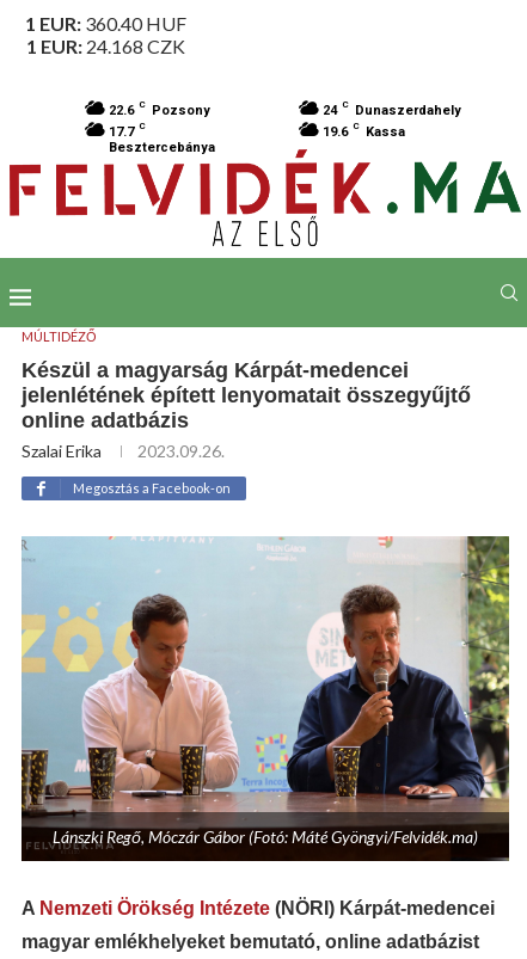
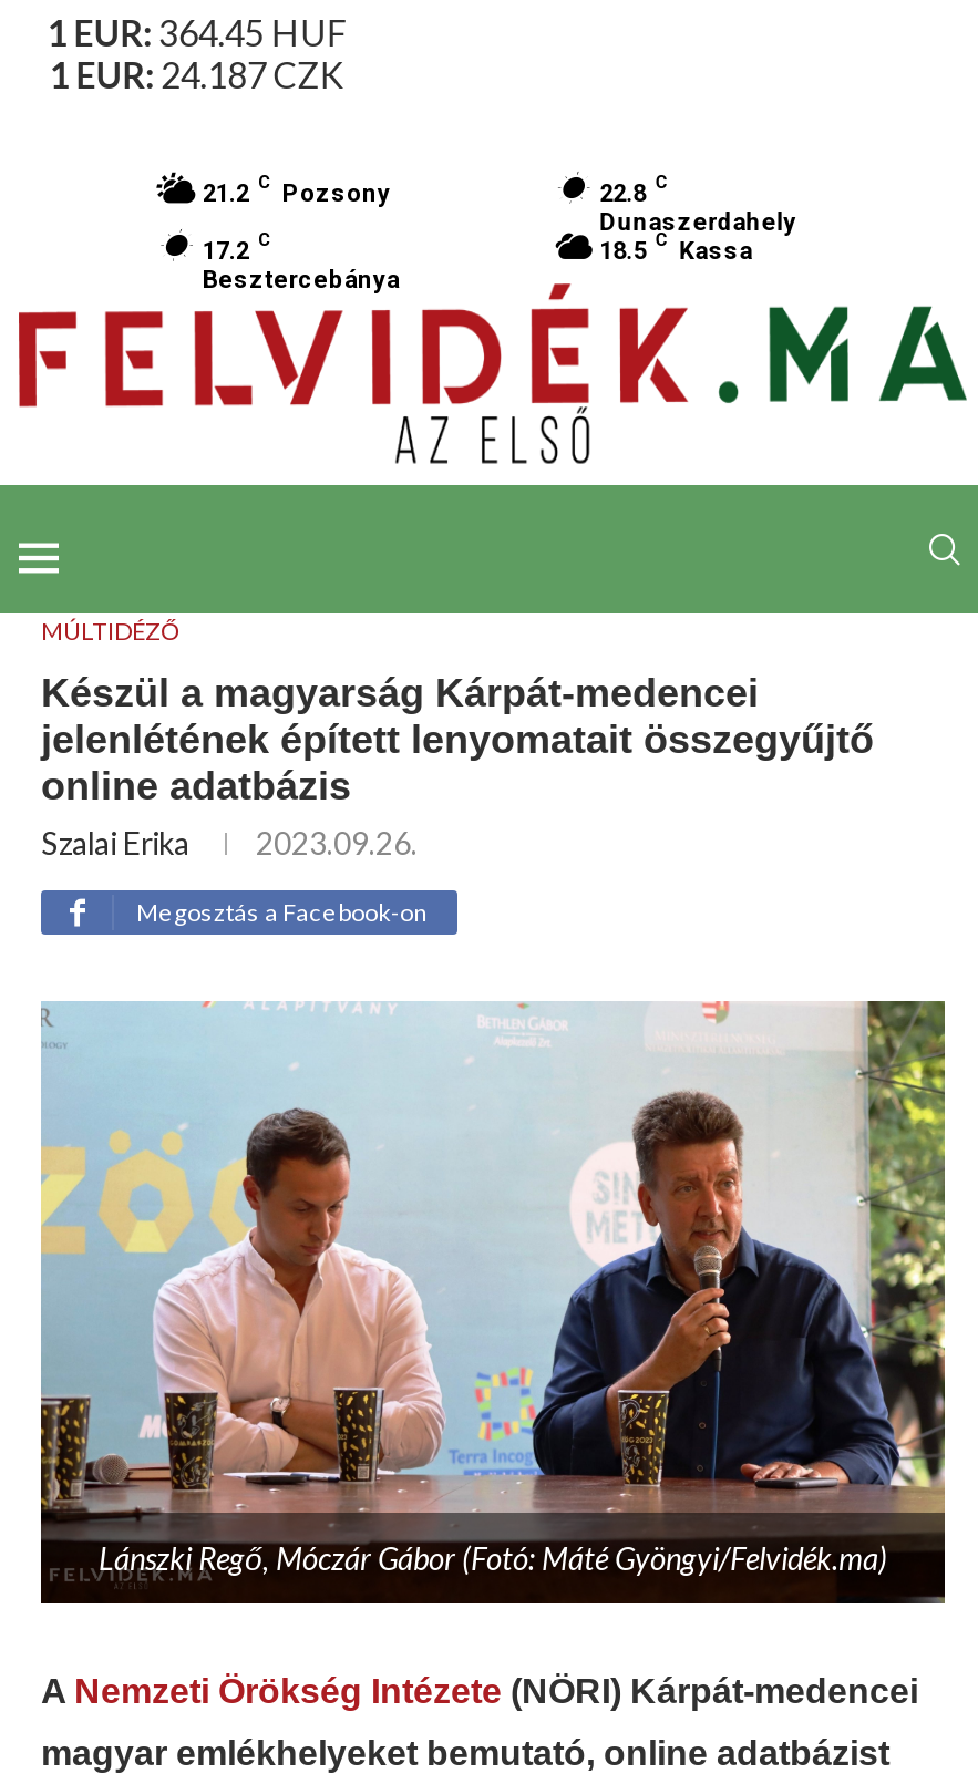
[25,12,186,57] 1 EUR: 360.40 HUF | 1 EUR: 24.168 CZK -> [47,11,346,95] 1 EUR: 364.45 HUF | 1 EUR: 24.187 CZK
[109,99,462,140] 22.6 C Pozsony | 24 C Dunaszerdahely | 17.7 C -> [203,173,797,266] 21.2 C Pozsony | 22.8 C | Dunaszerdahely | 17.2 C
[323,121,405,140] 19.6 C Kassa -> [600,230,752,266] 18.5 C Kassa

